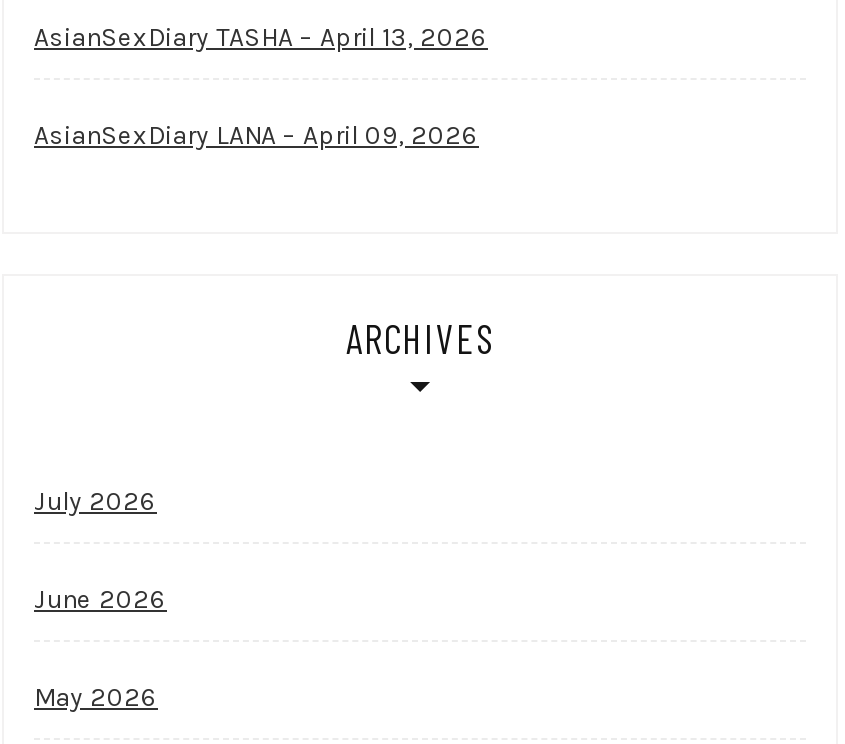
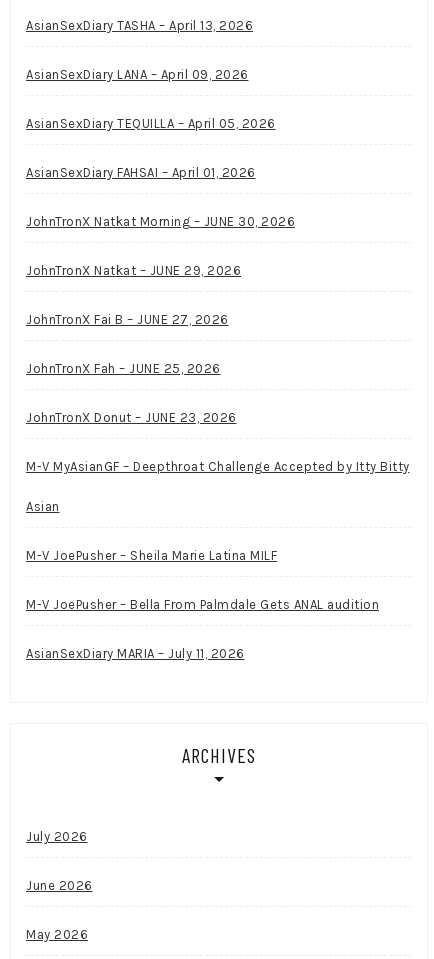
none -> [26,116,409,661] AsianSexDiary TEQUILLA – April 05, 2026 | AsianSexDiary FAHSAI – April 01, 2026 | JohnTronX Natkat Morning – JUNE 30, 2026 | JohnTronX Natkat – JUNE 29, 2026 | JohnTronX Fai B – JUNE 27, 2026 | JohnTronX Fah – JUNE 25, 2026 | JohnTronX Donut – JUNE 23, 2026 | M-V MyAsianGF – Deepthroat Challenge Accepted by Itty Bitty | Asian | M-V JoePusher – Sheila Marie Latina MILF | M-V JoePusher – Bella From Palmdale Gets ANAL audition | AsianSexDiary MARIA – July 11, 2026

